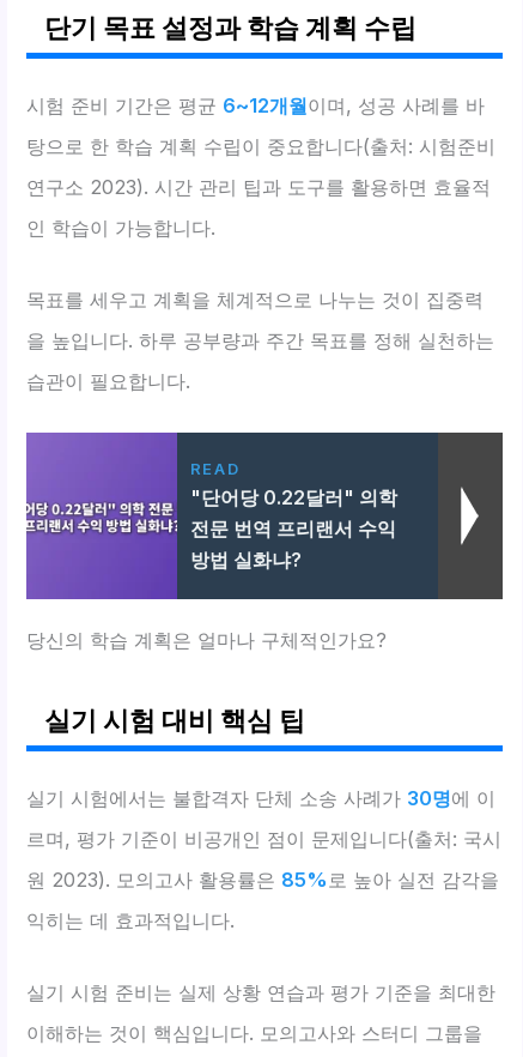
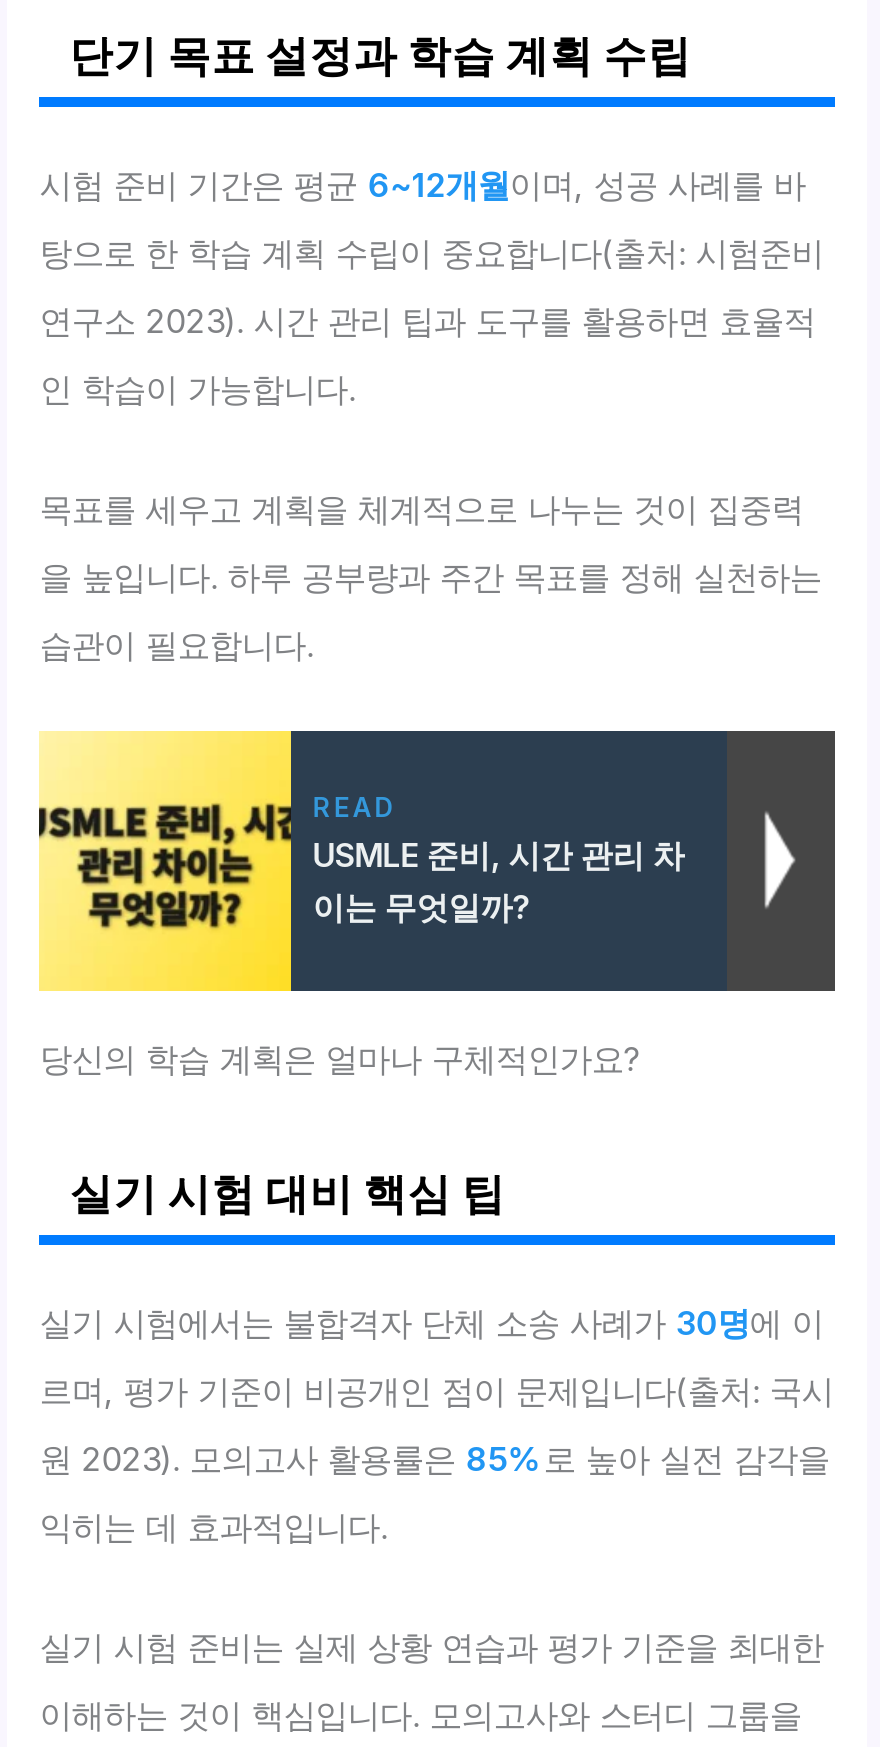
[25,431,397,600] [image] | "단어당 0.22달러" 의학 | 전문 번역 프리랜서 수익 | 방법 실화냐? -> [37,729,685,993] [image] | USMLE 준비, 시간 관리 차 | 이는 무엇일까?

